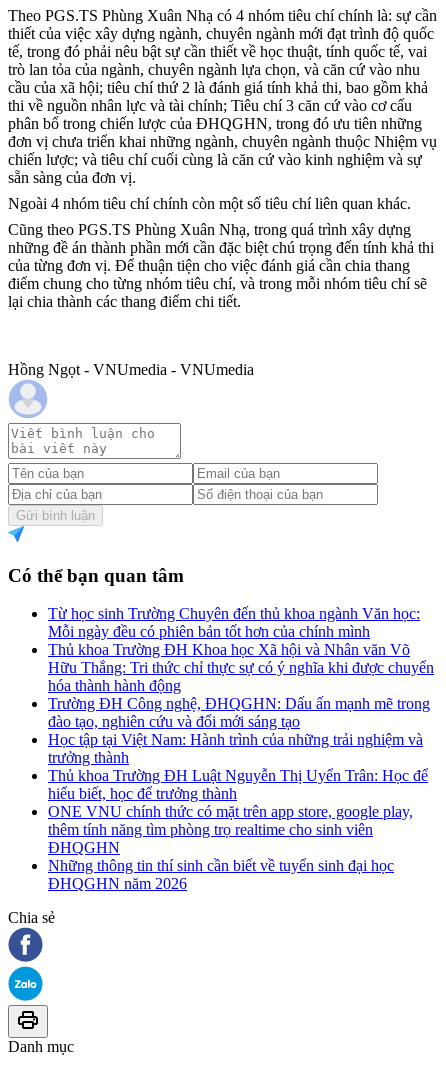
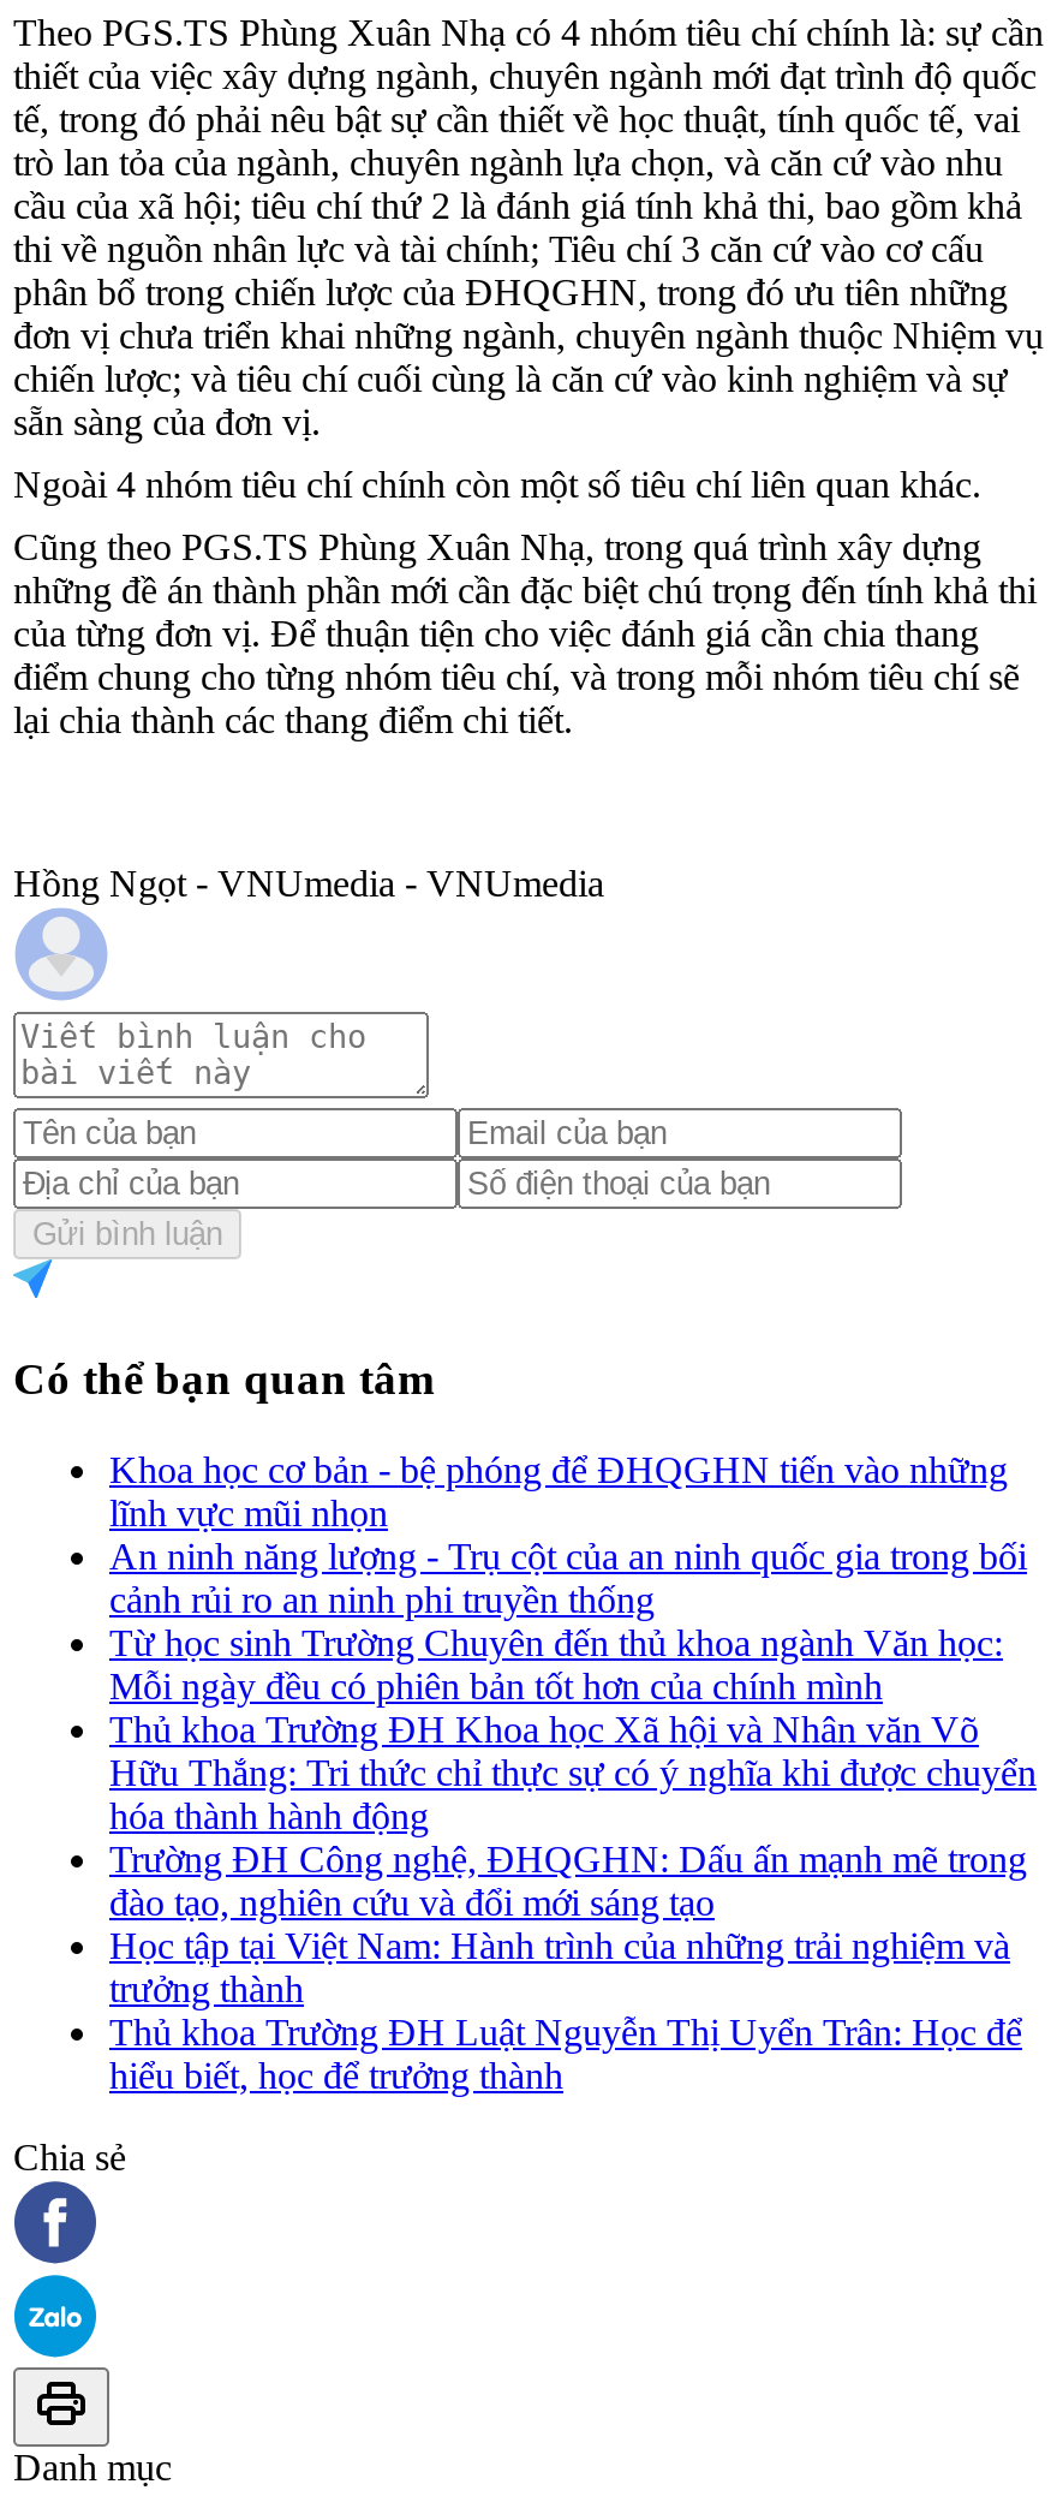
none -> [109,1450,1027,1620] Khoa học cơ bản - bệ phóng để ĐHQGHN tiến vào những | lĩnh vực mũi nhọn | An ninh năng lượng - Trụ cột của an ninh quốc gia trong bối | cảnh rủi ro an ninh phi truyền thống
moved [48,605,434,802] -> [109,1623,1037,2096]: Từ học sinh Trường Chuyên đến thủ khoa ngành Văn học: | Mỗi ngày đều có phiên bản tốt hơn của chính mình | Thủ khoa Trường ĐH Khoa học Xã hội và Nhân văn Võ | ... | Thủ khoa Trường ĐH Luật Nguyễn Thị Uyển Trân: Học để | hiểu biết, học để trưởng thành
[48,803,413,892] ONE VNU chính thức có mặt trên app store, google play, | thêm tính năng tìm phòng trọ realtime cho sinh viên | ĐHQGHN | Những thông tin thí sinh cần biết về tuyển sinh đại học | ĐHQGHN năm 2026 -> none

